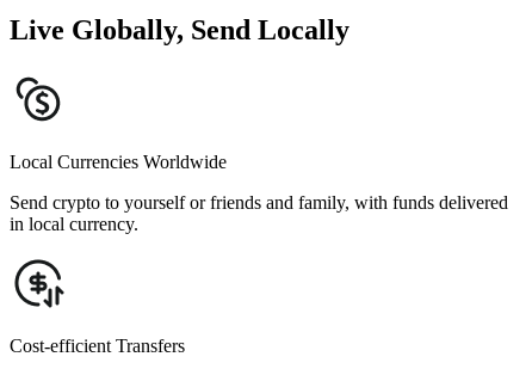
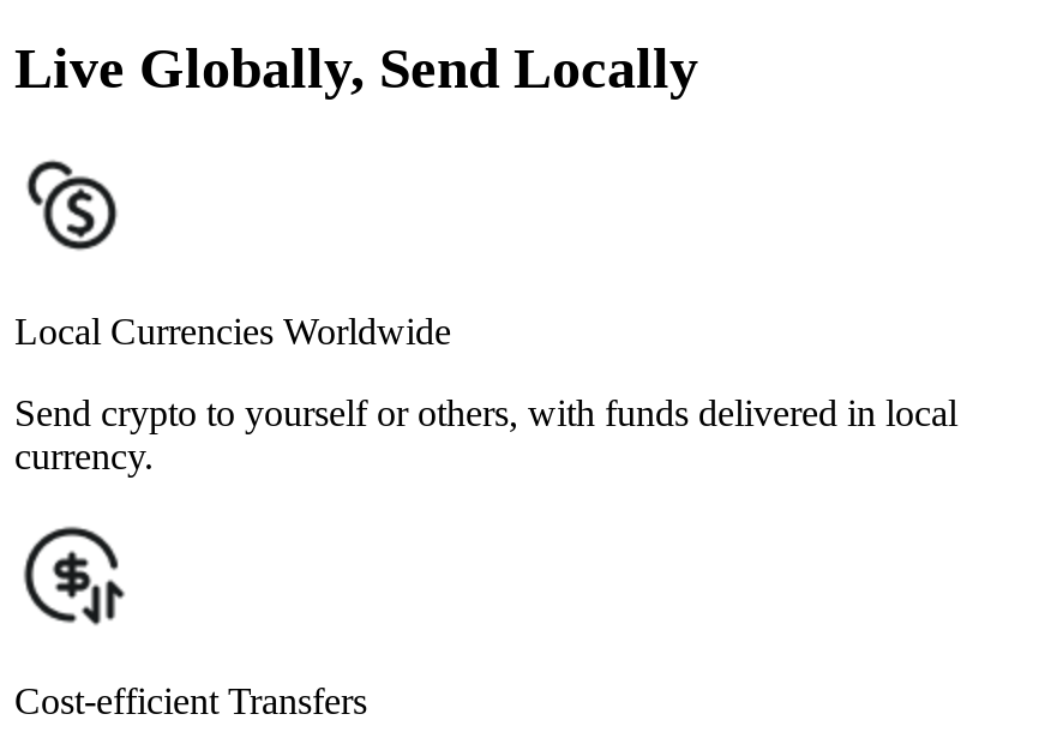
[10,193,508,234] Send crypto to yourself or friends and family, with funds delivered | in local currency. -> [14,393,957,477] Send crypto to yourself or others, with funds delivered in local | currency.

